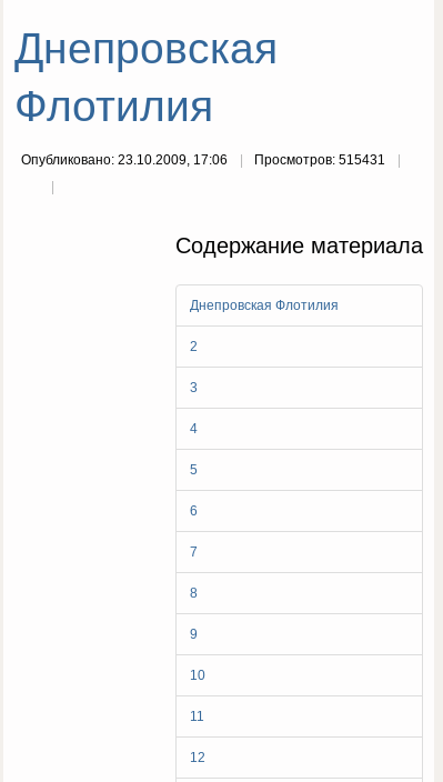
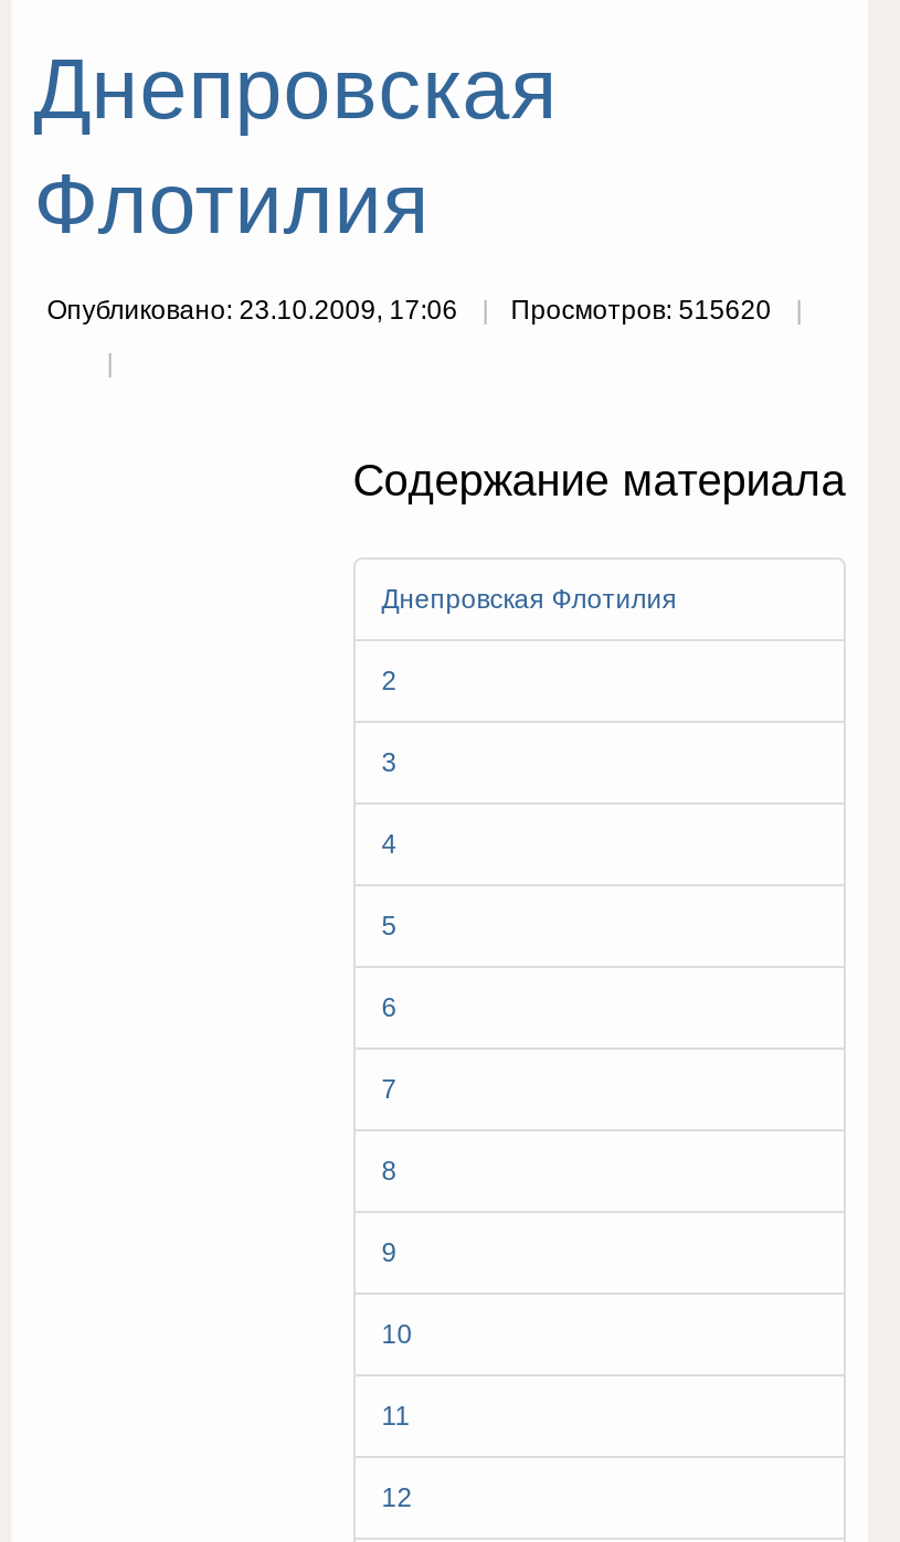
[21,152,389,168] Опубликовано: 23.10.2009, 17:06 Просмотров: 515431 -> [47,295,778,326] Опубликовано: 23.10.2009, 17:06 Просмотров: 515620

